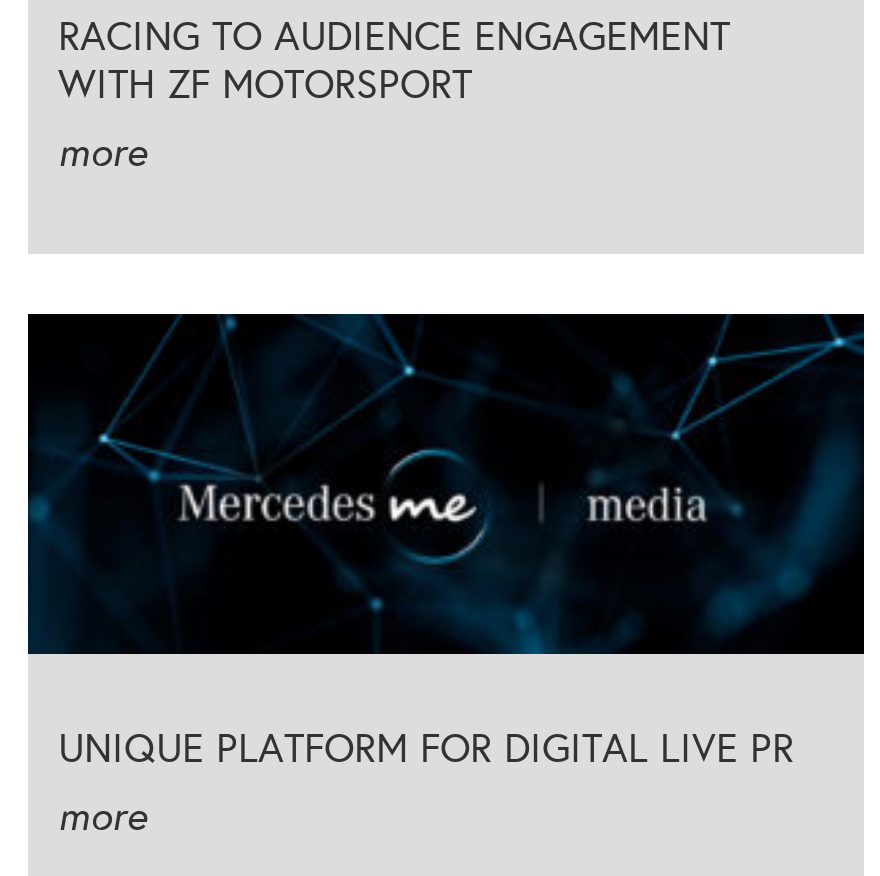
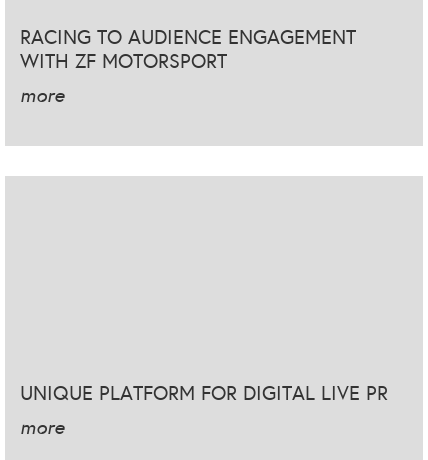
[26,312,866,656] [image] -> none

